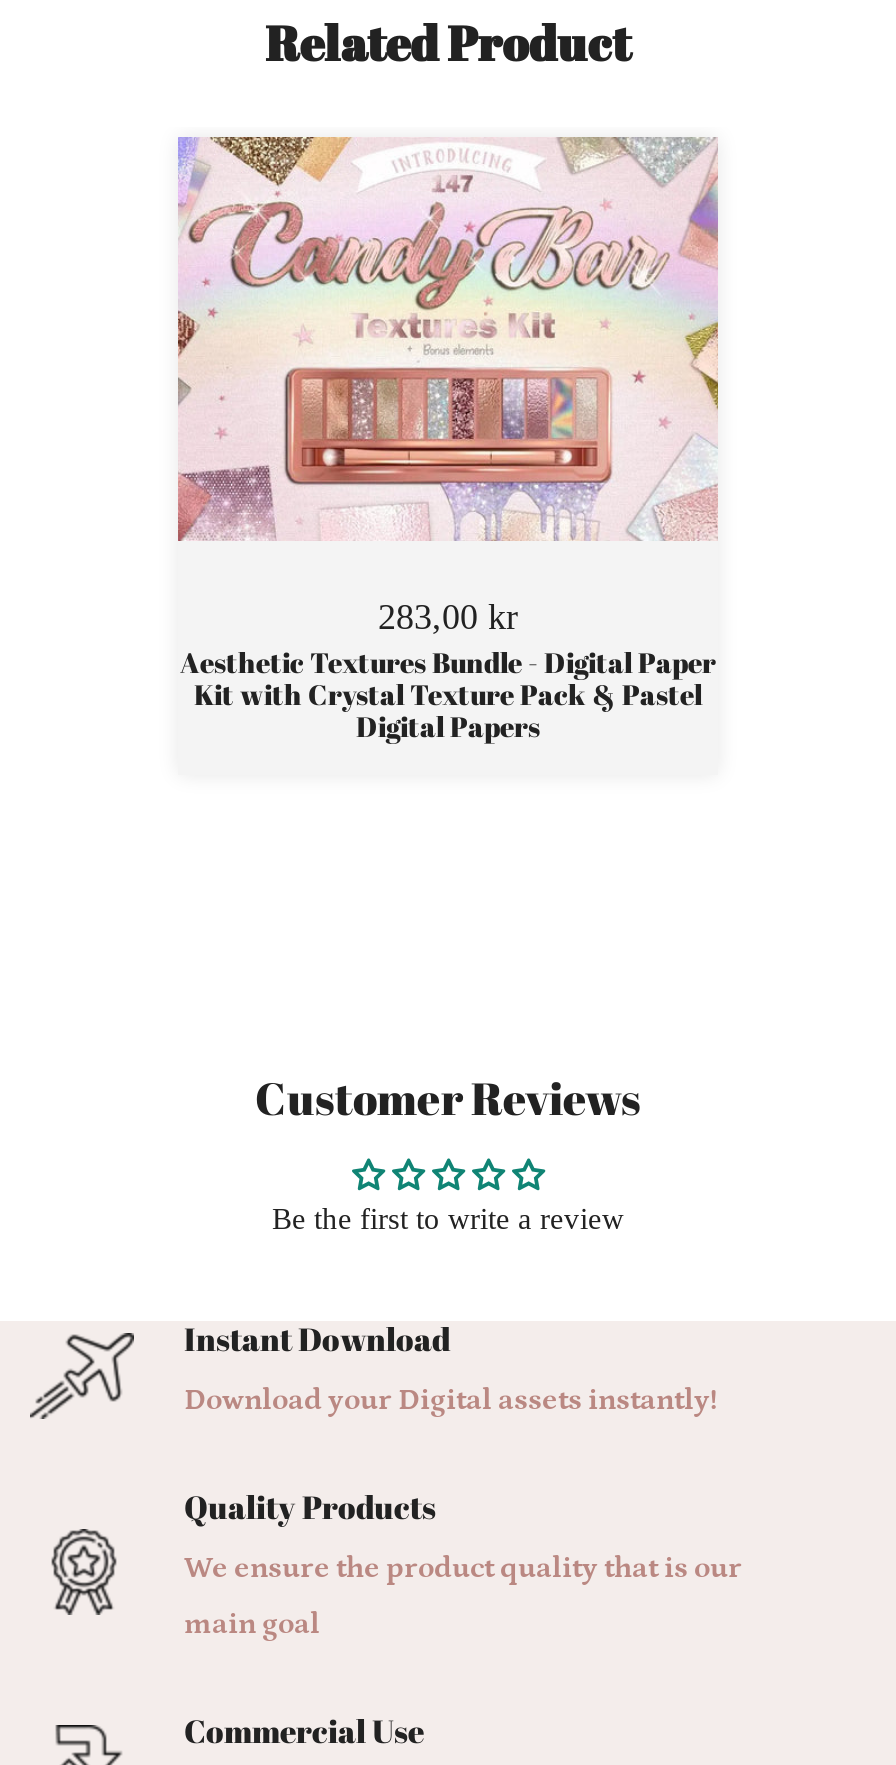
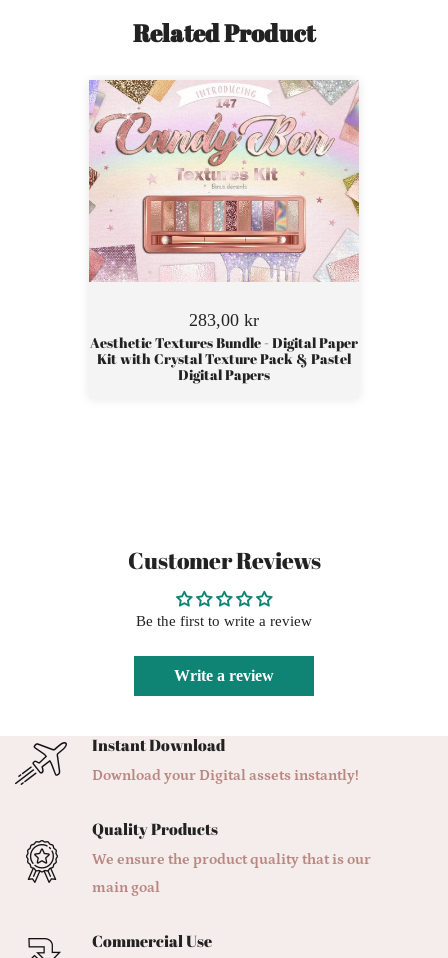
none -> [174,667,274,684] Write a review

